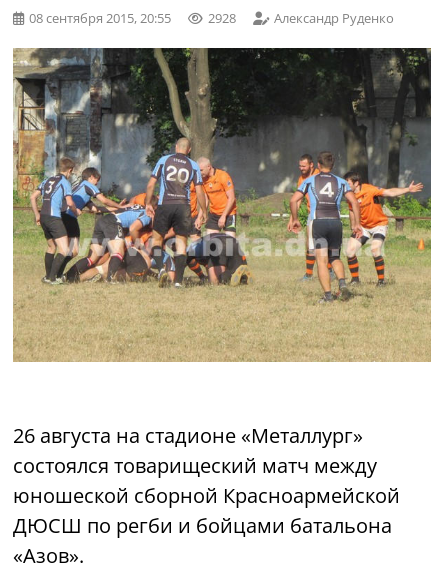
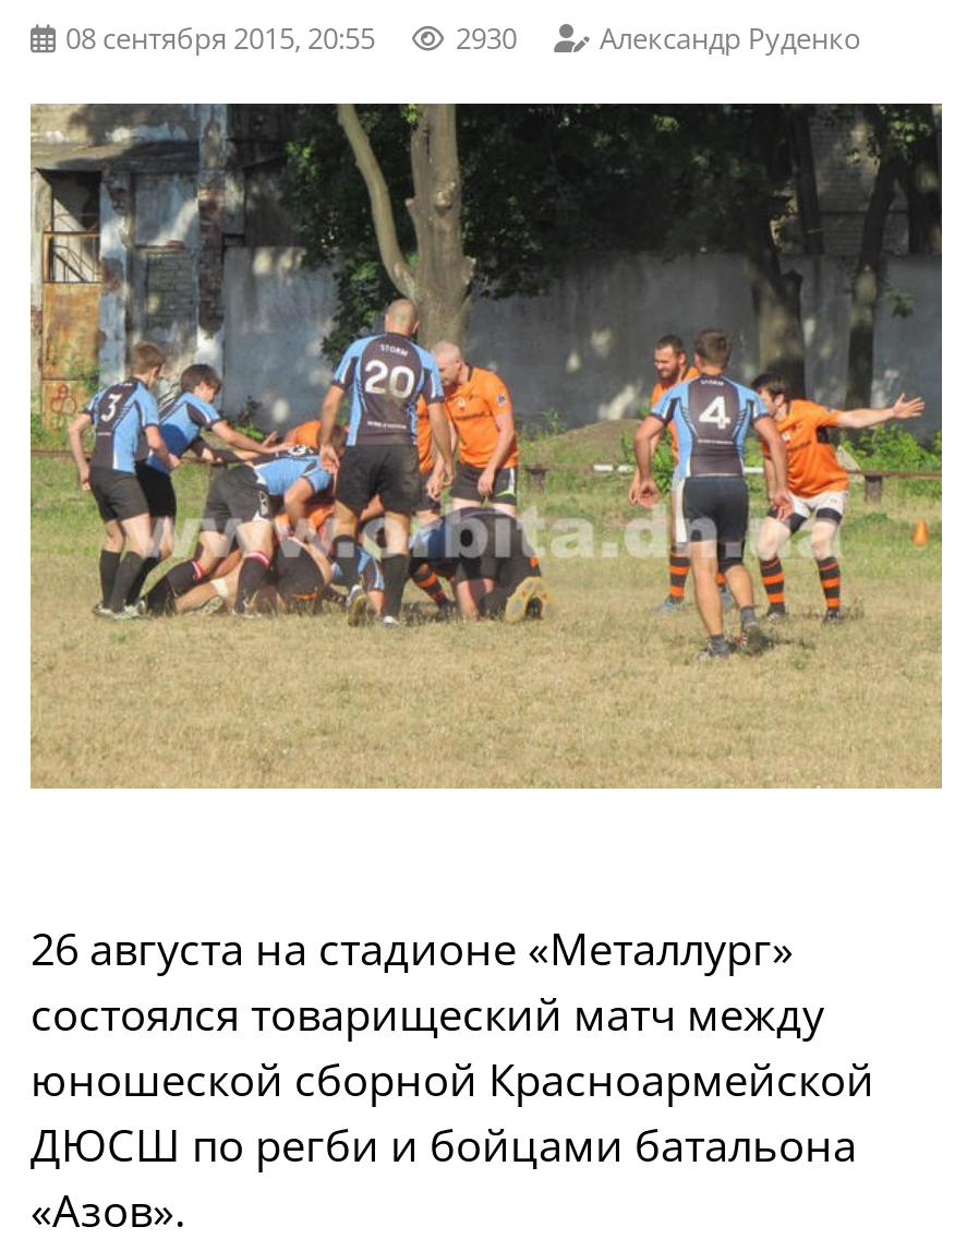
[208,9,236,27] 2928 -> [456,19,517,58] 2930

